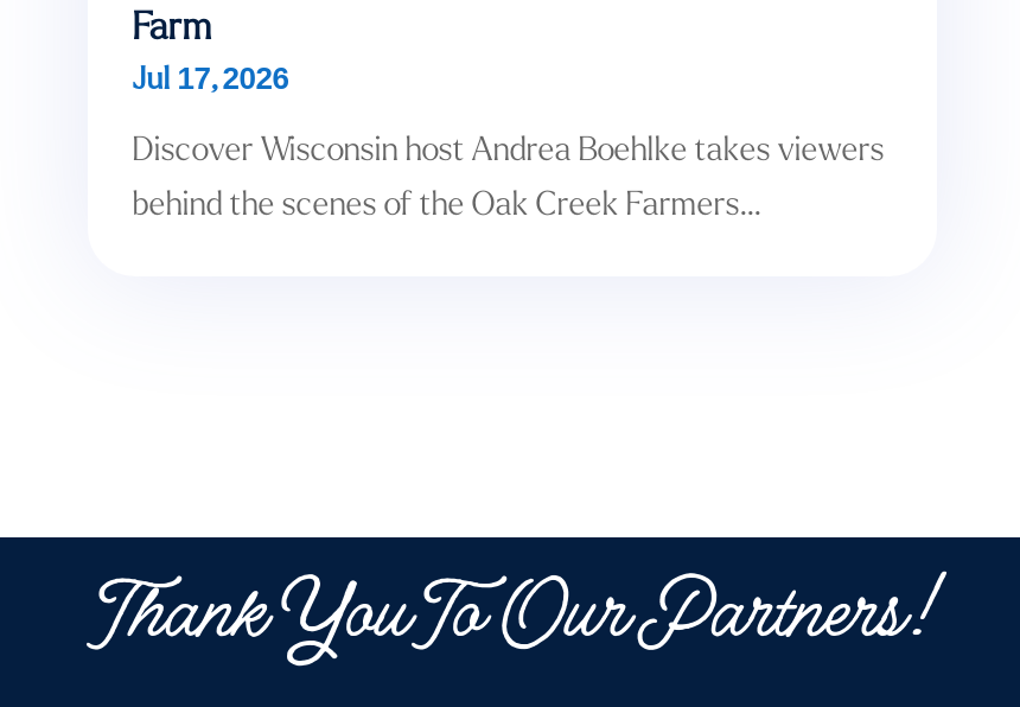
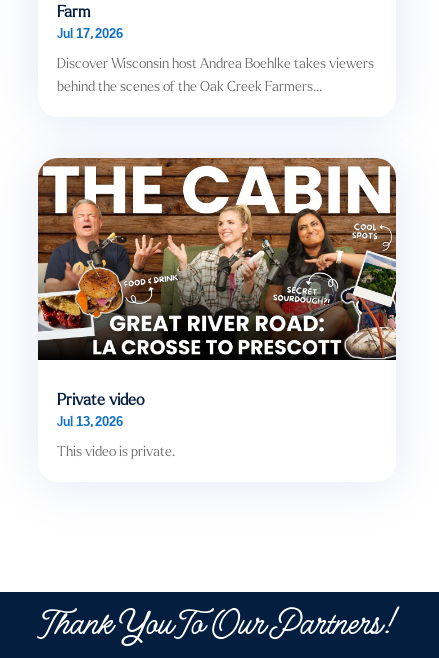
none -> [37,157,397,459] [image] | Private video | Jul 13, 2026 | This video is private.

